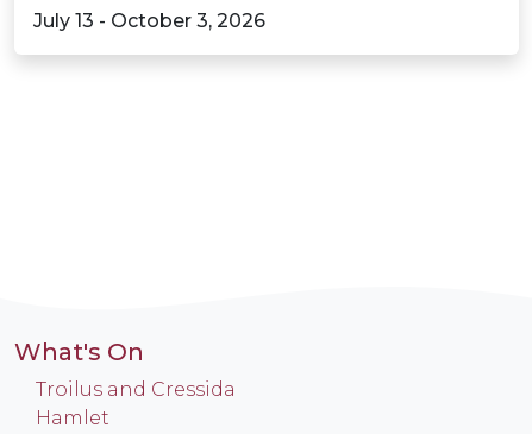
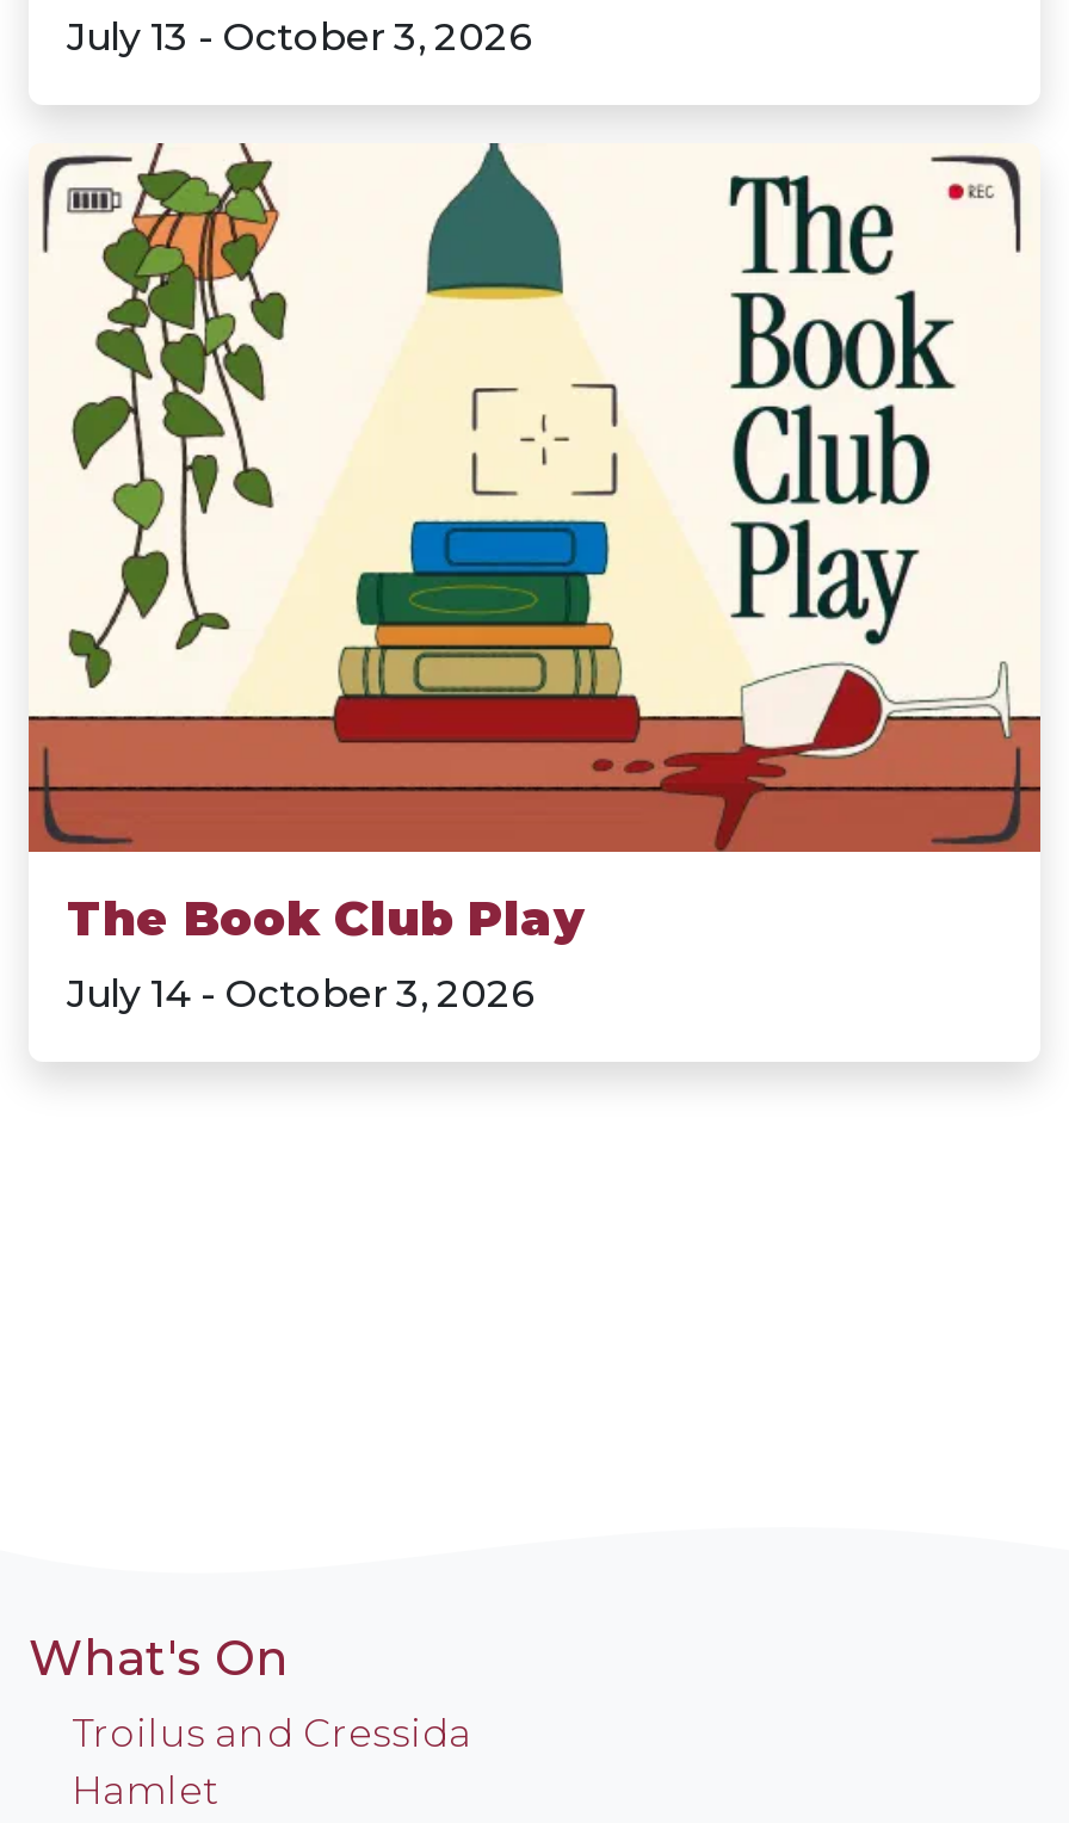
none -> [26,141,1043,1016] [image] | The Book Club Play | July 14 - October 3, 2026

